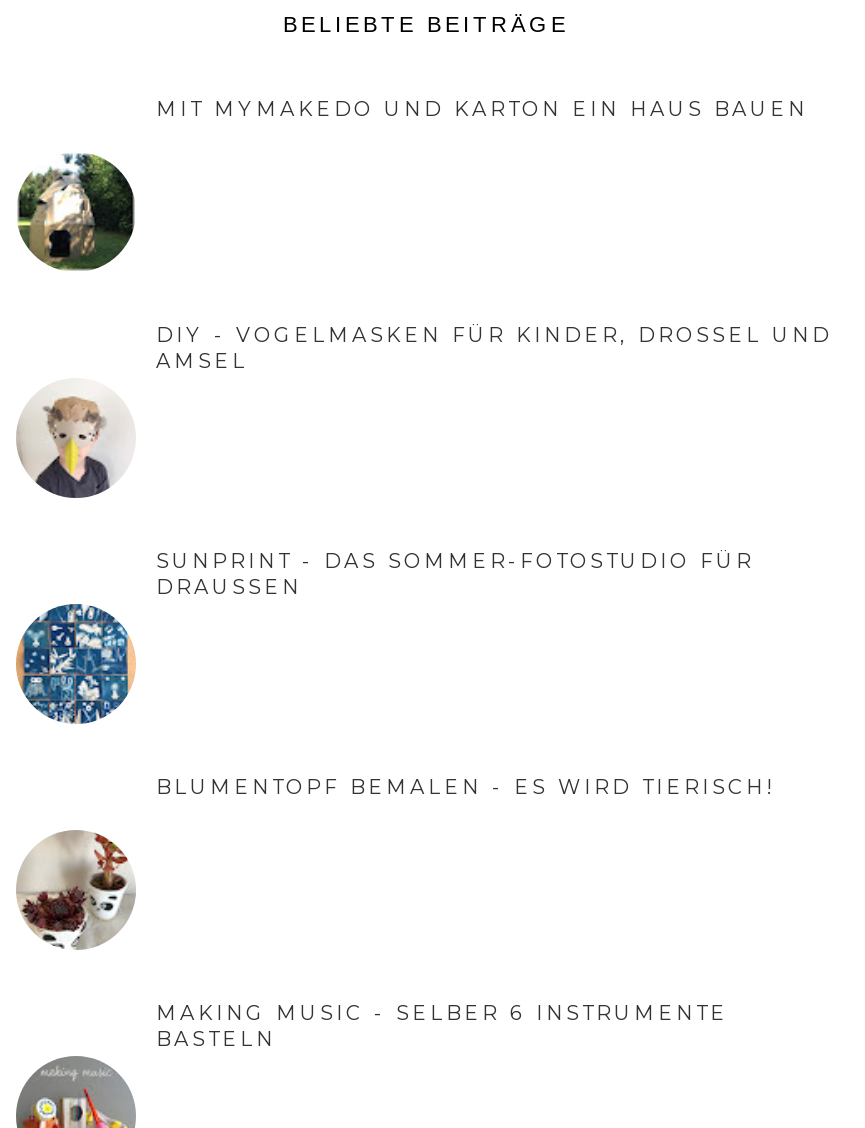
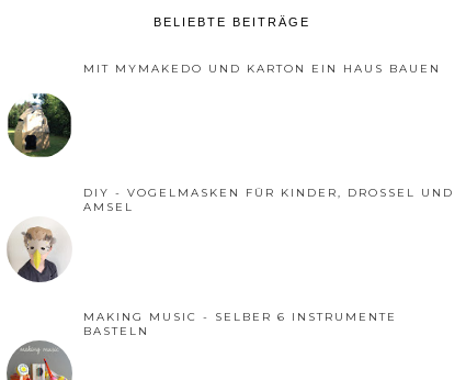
[156,548,754,600] SUNPRINT - DAS SOMMER-FOTOSTUDIO FÜR | DRAUSSEN -> none
[14,604,776,800] [image] | BLUMENTOPF BEMALEN - ES WIRD TIERISCH! -> none
[22,830,132,950] [image] -> none

